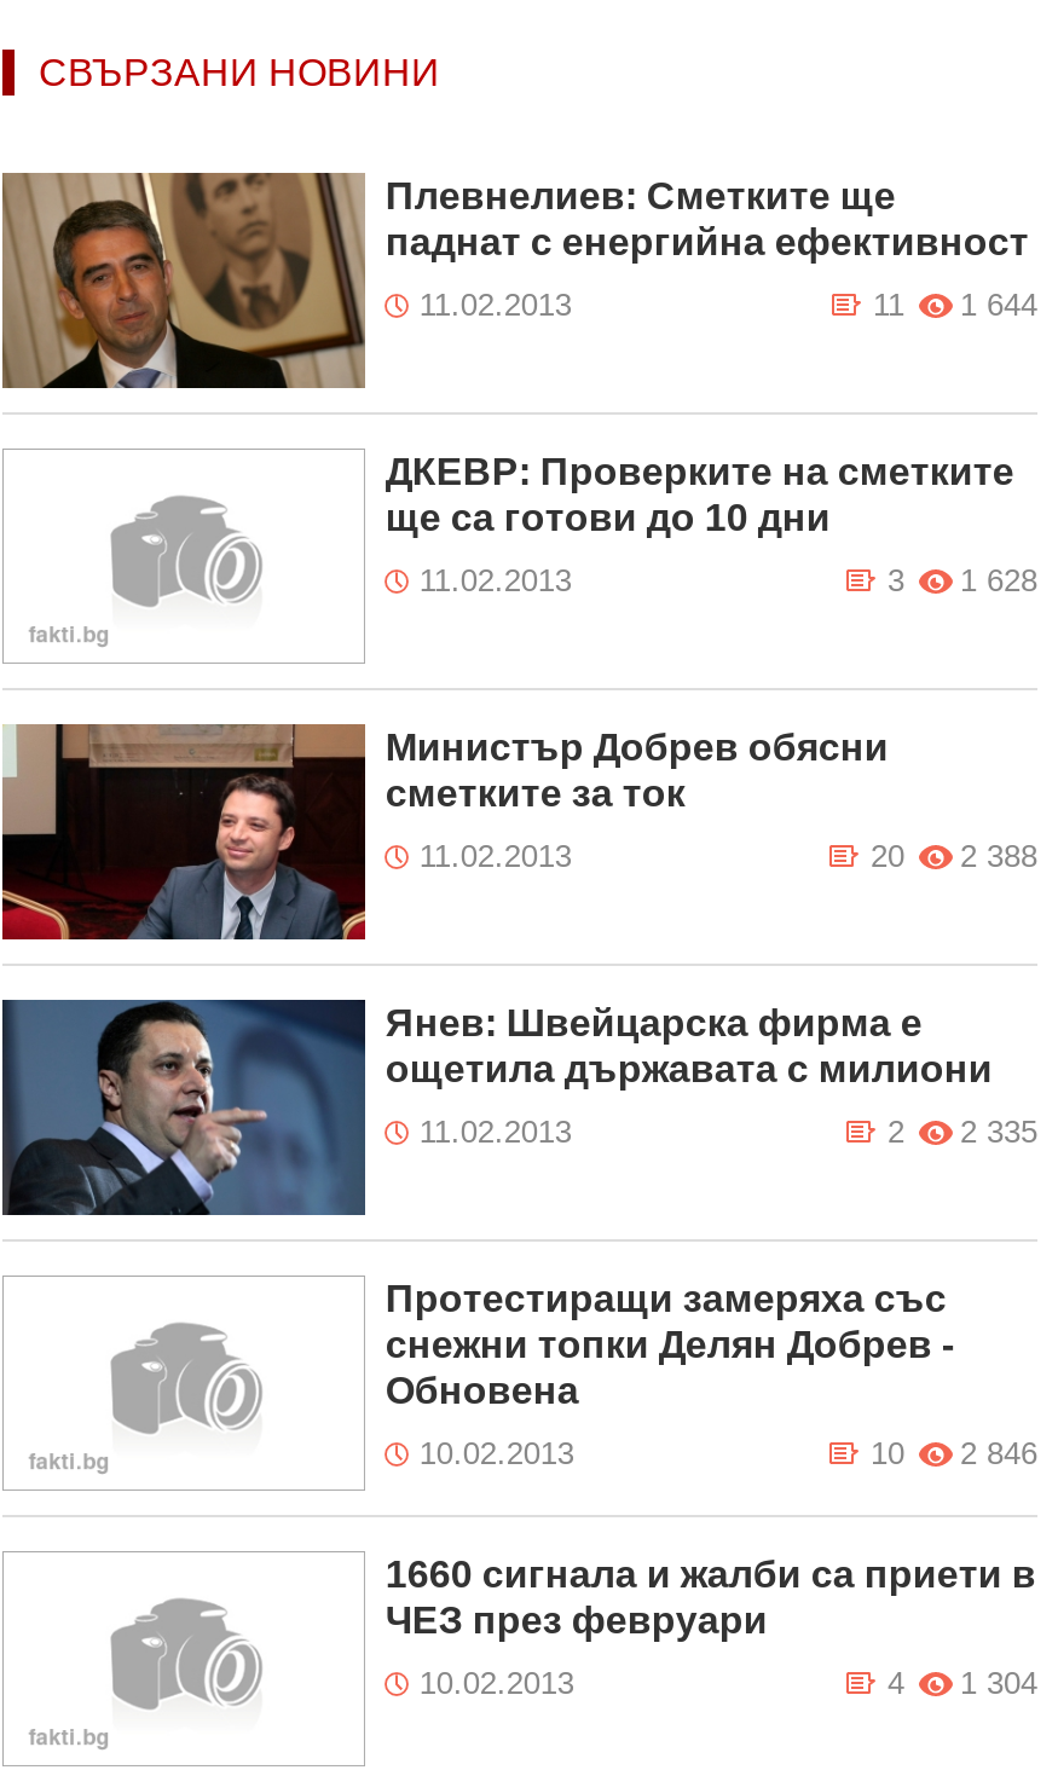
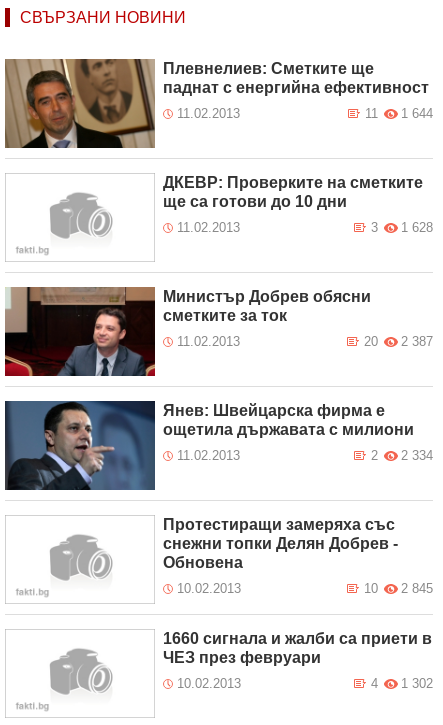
[871,838,1037,874] 20 2 388 -> [364,334,433,349] 20 2 387
[888,1114,1037,1150] 2 2 335 -> [371,448,433,463] 2 2 334
[871,1435,1037,1471] 10 2 846 -> [364,581,433,596] 10 2 845
[888,1664,1037,1701] 4 1 304 -> [371,676,433,691] 4 1 302

